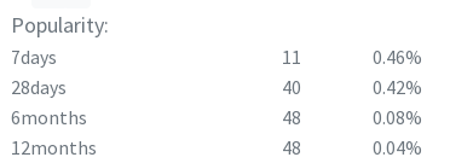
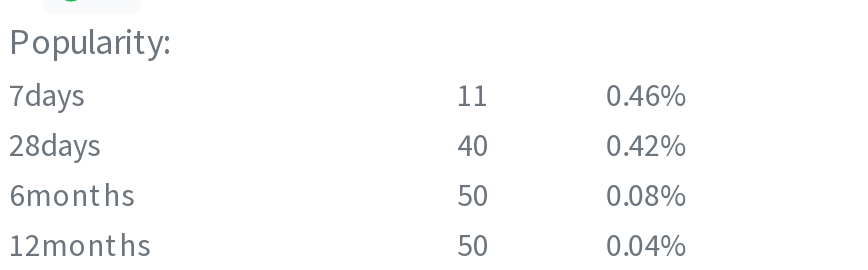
[282,106,301,129] 48 -> [457,176,489,214] 50
[282,136,301,159] 48 -> [457,226,489,264] 50

